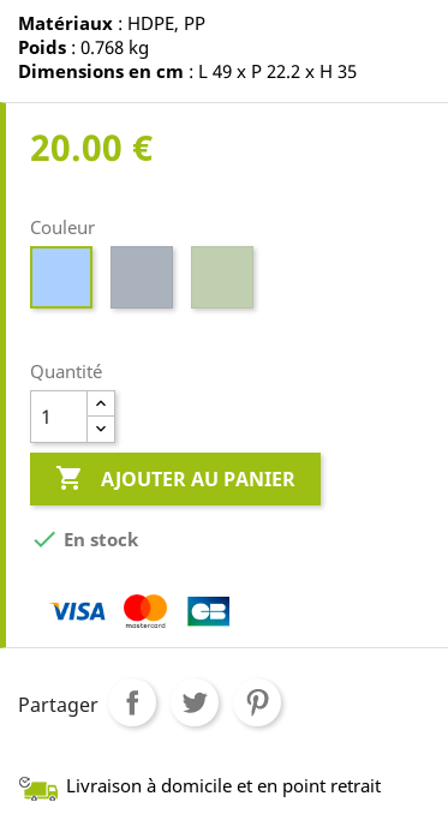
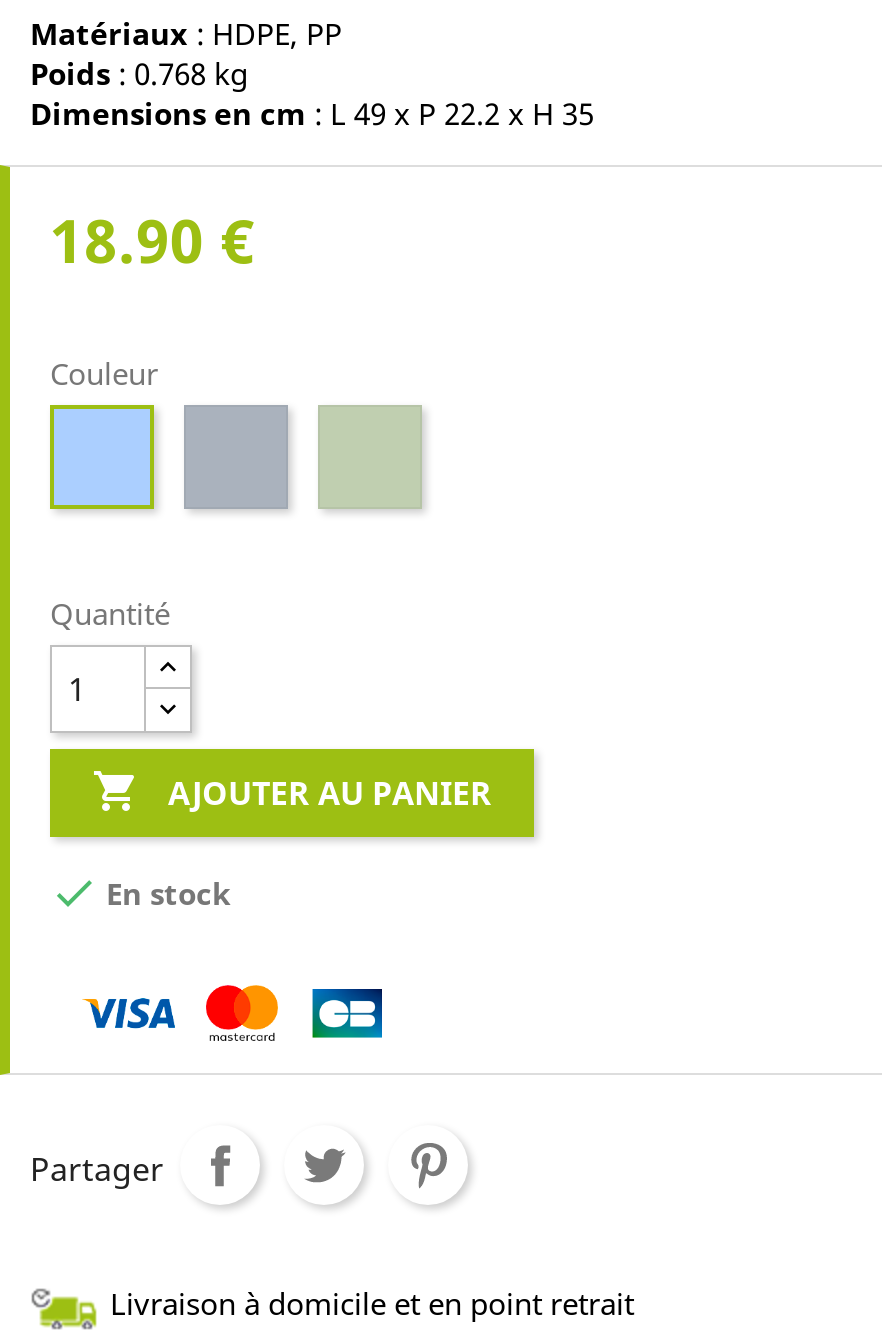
[30,123,153,172] 20.00 € -> [50,200,254,282] 18.90 €

